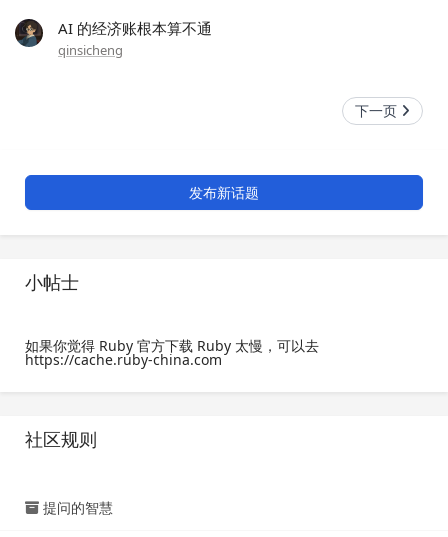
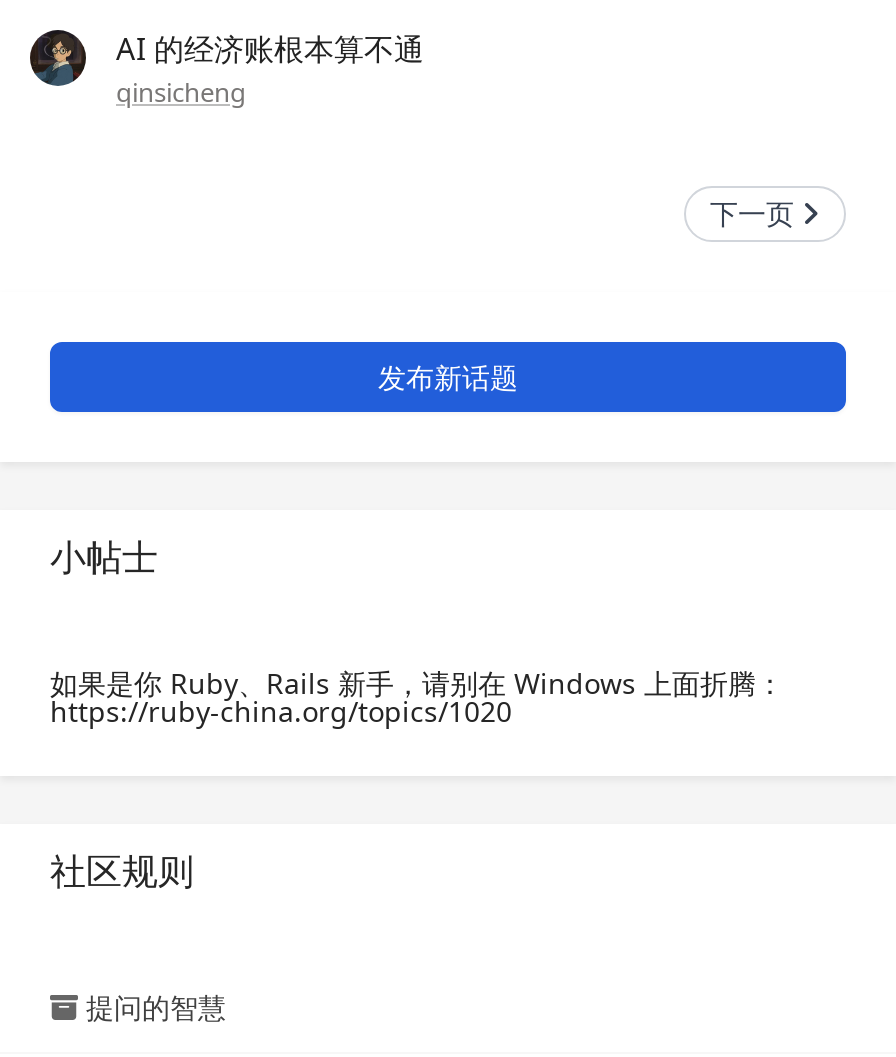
[25,336,319,369] 如果你觉得 Ruby 官方下载 Ruby 太慢，可以去 | https://cache.ruby-china.com -> [50,664,784,730] 如果是你 Ruby、Rails 新手，请别在 Windows 上面折腾： | https://ruby-china.org/topics/1020

